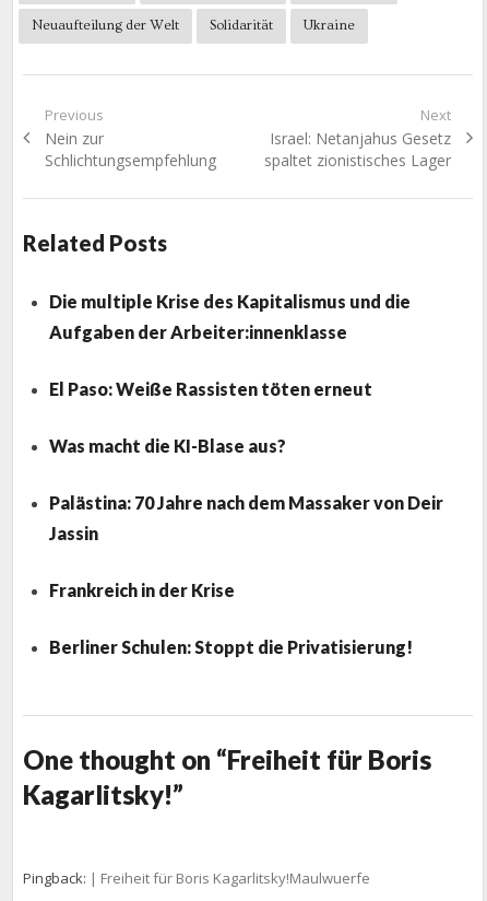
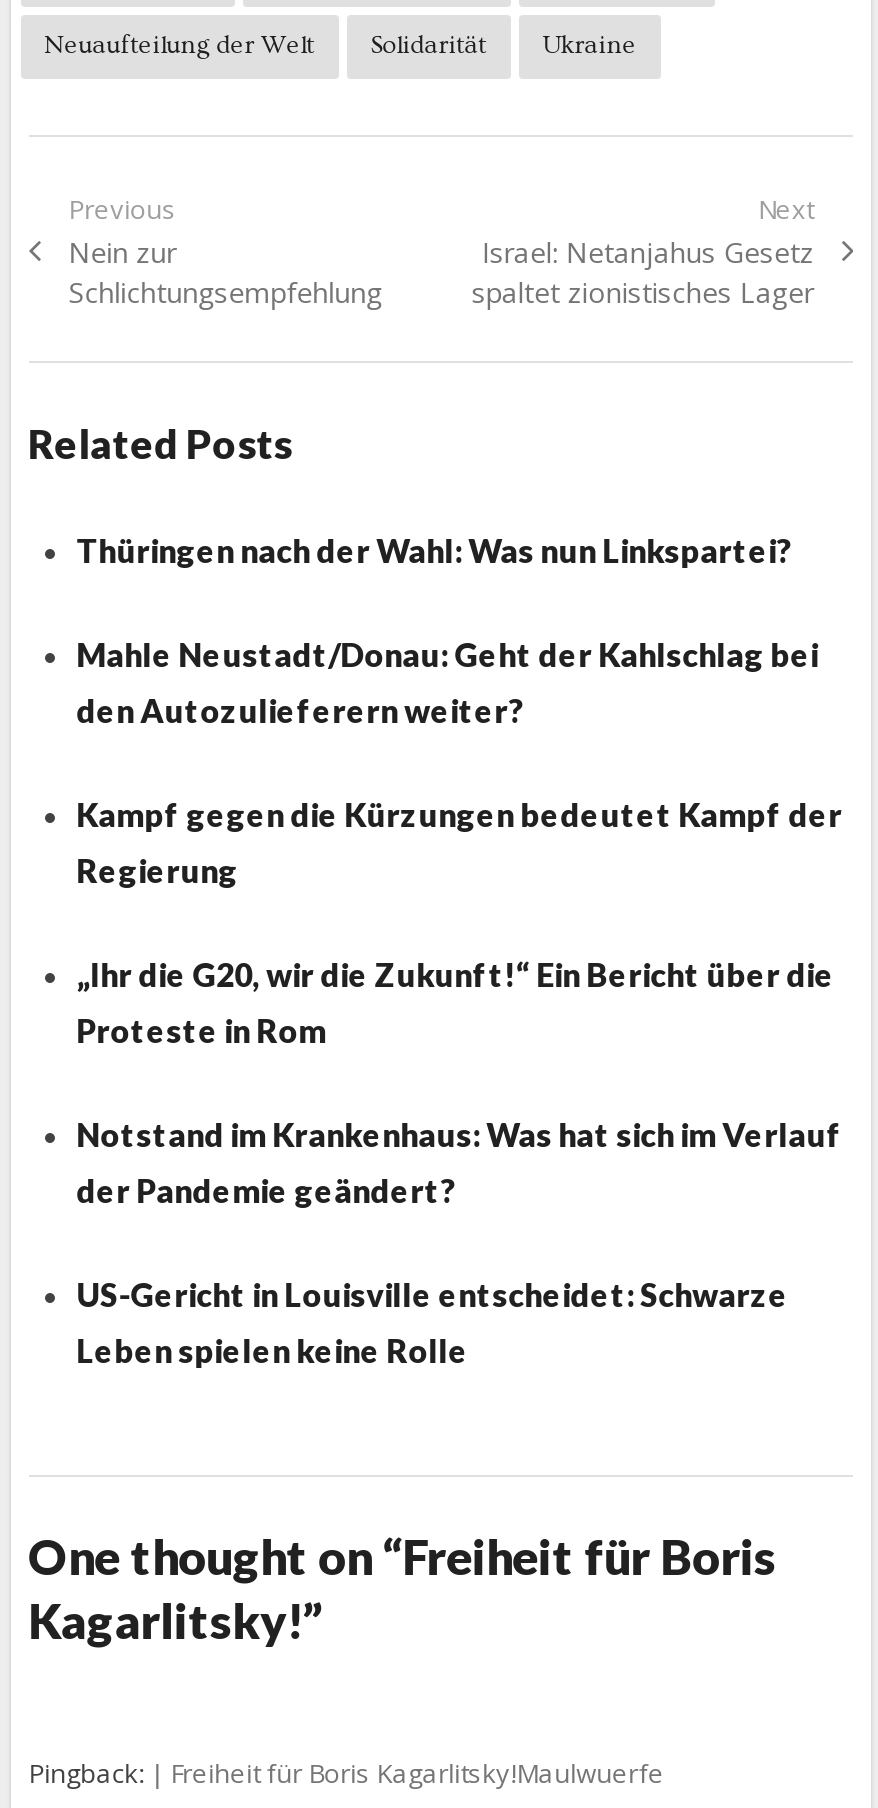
[49,290,443,657] Die multiple Krise des Kapitalismus und die | Aufgaben der Arbeiter:innenklasse | El Paso: Weiße Rassisten töten erneut | Was macht die KI-Blase aus? | Palästina: 70 Jahre nach dem Massaker von Deir | Jassin | Frankreich in der Krise | Berliner Schulen: Stoppt die Privatisierung! -> [76,530,842,1368] Thüringen nach der Wahl: Was nun Linkspartei? | Mahle Neustadt/Donau: Geht der Kahlschlag bei | den Autozulieferern weiter? | Kampf gegen die Kürzungen bedeutet Kampf der | Regierung | „Ihr die G20, wir die Zukunft!“ Ein Bericht über die | Proteste in Rom | Notstand im Krankenhaus: Was hat sich im Verlauf | der Pandemie geändert? | US-Gericht in Louisville entscheidet: Schwarze | Leben spielen keine Rolle

